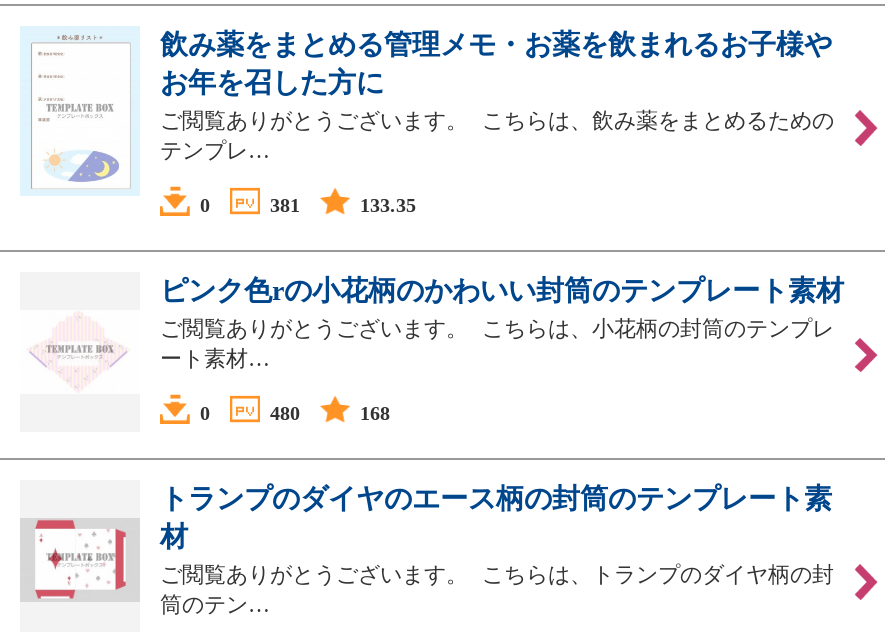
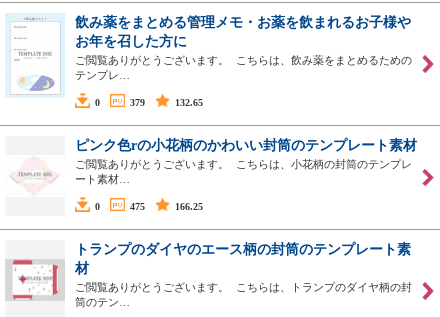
[270,194,300,216] 381 -> [130,97,145,108] 379
[360,194,416,216] 133.35 -> [175,97,203,108] 132.65
[270,402,300,424] 480 -> [130,201,145,212] 475
[360,402,390,424] 168 -> [175,201,203,212] 166.25

